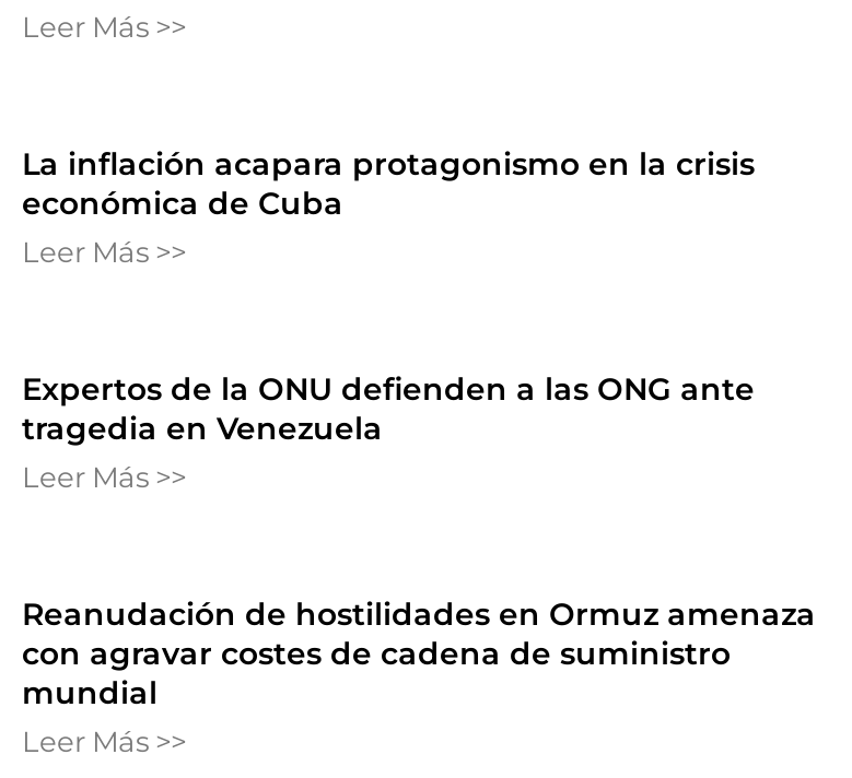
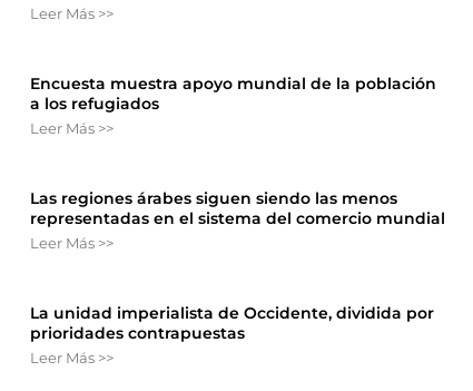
[22,144,755,223] La inflación acapara protagonismo en la crisis | económica de Cuba -> [30,74,436,114] Encuesta muestra apoyo mundial de la población | a los refugiados
[22,369,755,448] Expertos de la ONU defienden a las ONG ante | tragedia en Venezuela -> [30,188,445,228] Las regiones árabes siguen siendo las menos | representadas en el sistema del comercio mundial
[22,594,816,712] Reanudación de hostilidades en Ormuz amenaza | con agravar costes de cadena de suministro | mundial -> [30,303,434,343] La unidad imperialista de Occidente, dividida por | prioridades contrapuestas

